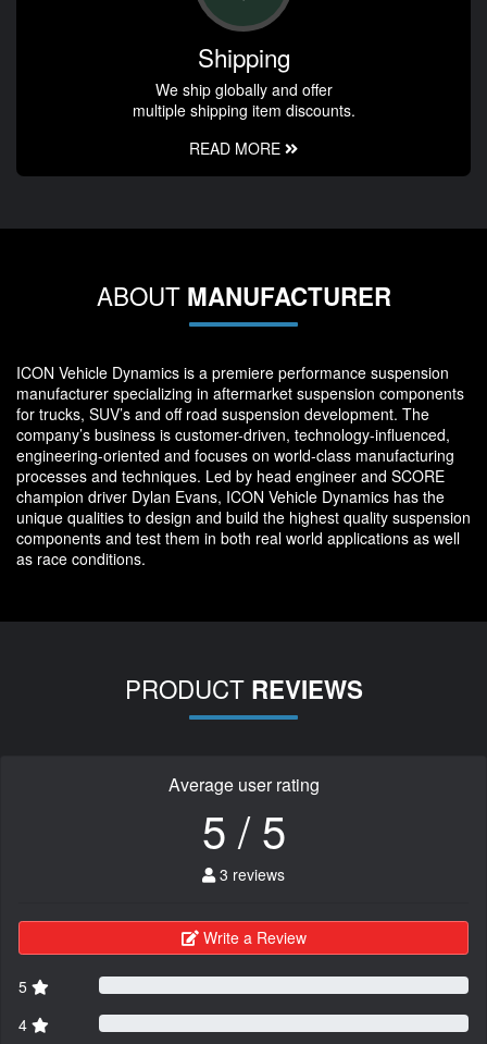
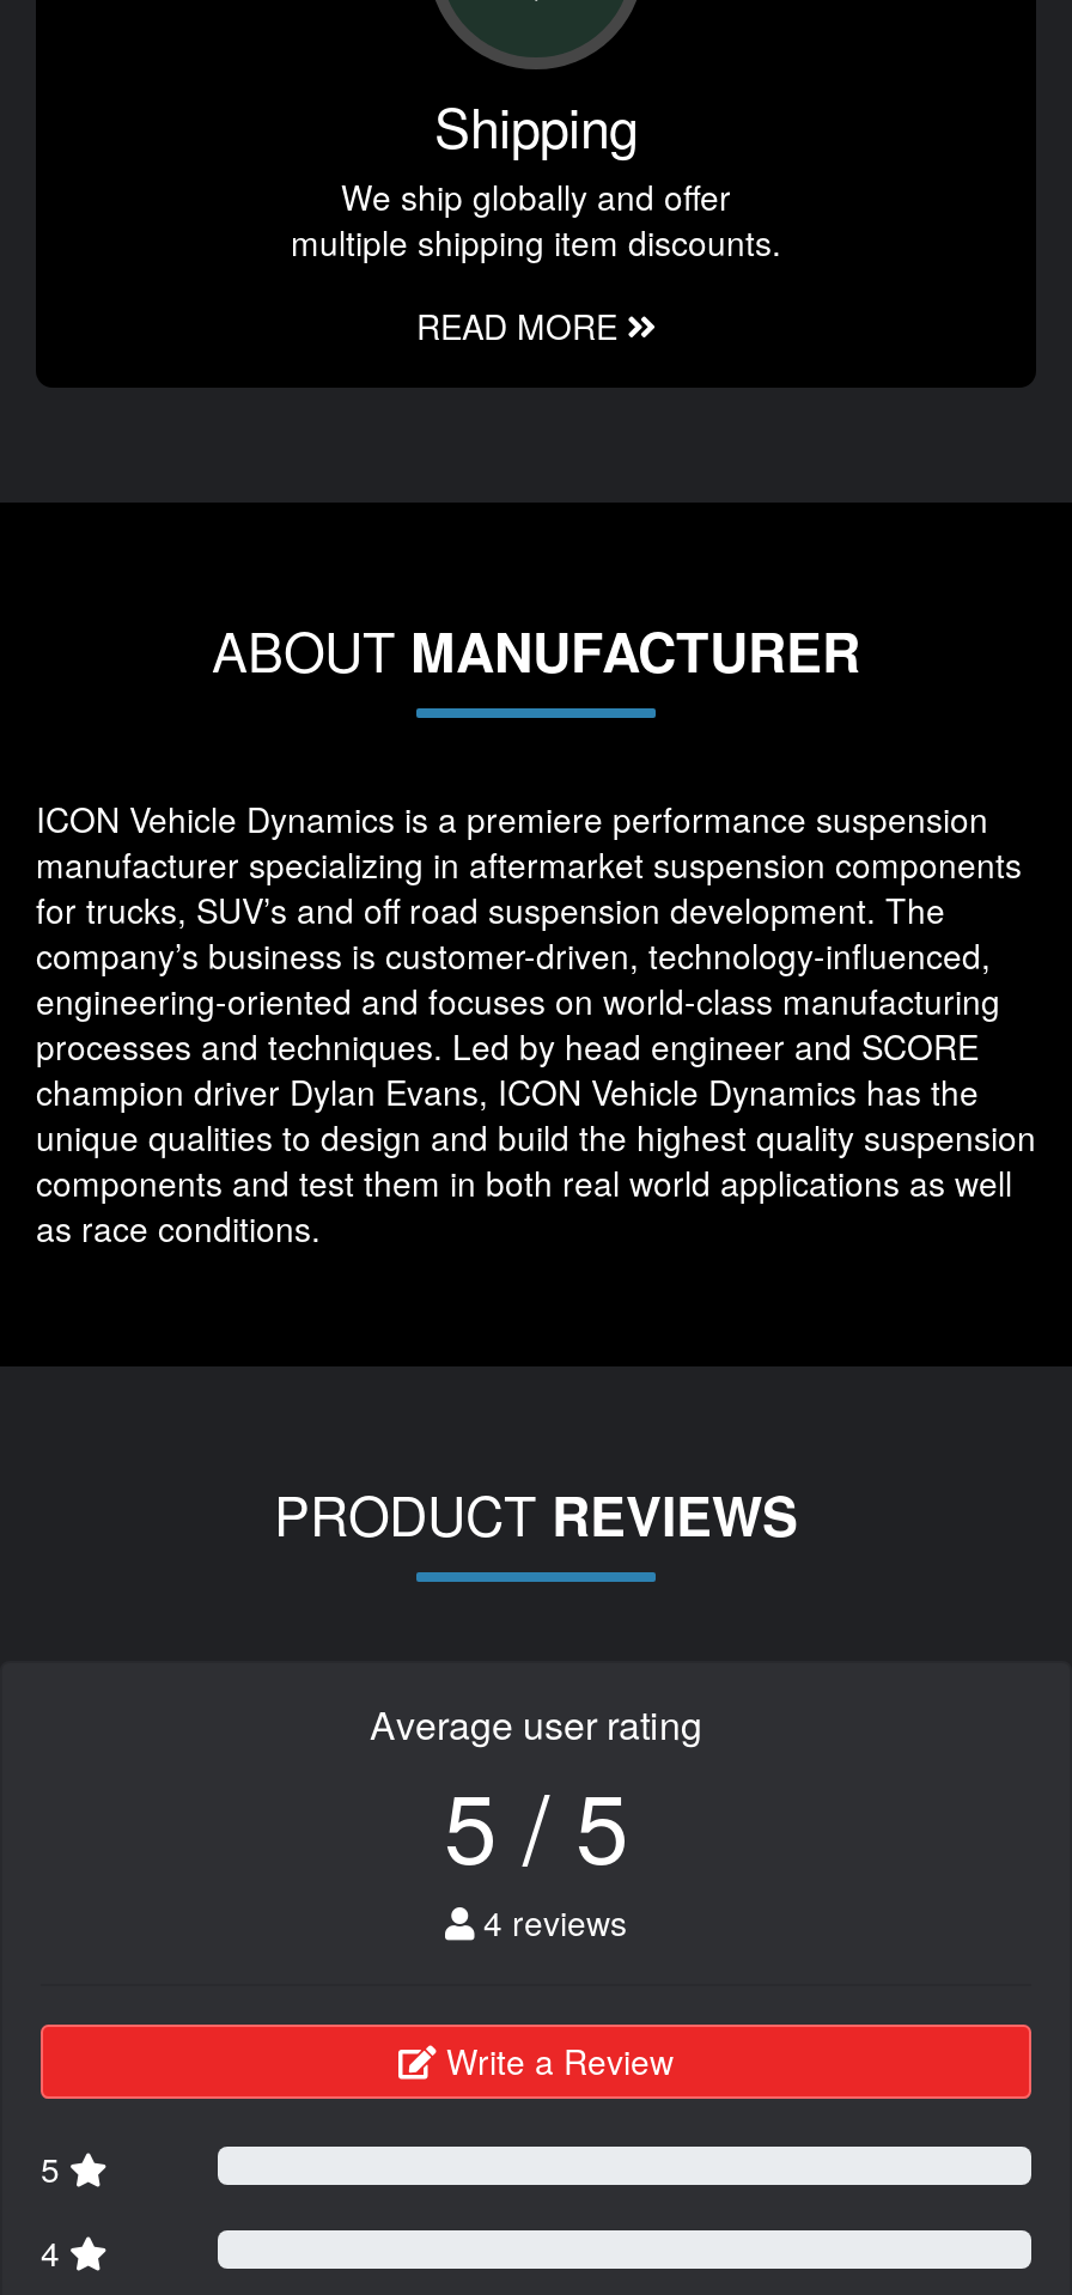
[215,864,285,885] 3 reviews -> [474,1898,627,1946] 4 reviews

